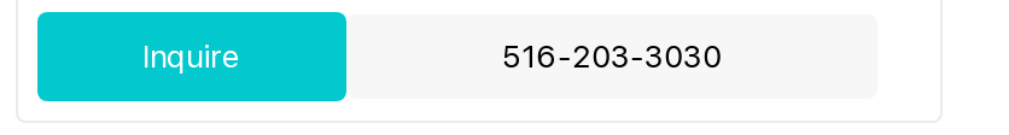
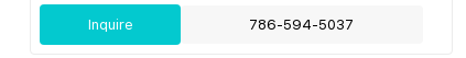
[502,38,722,74] 516-203-3030 -> [249,16,354,33] 786-594-5037

